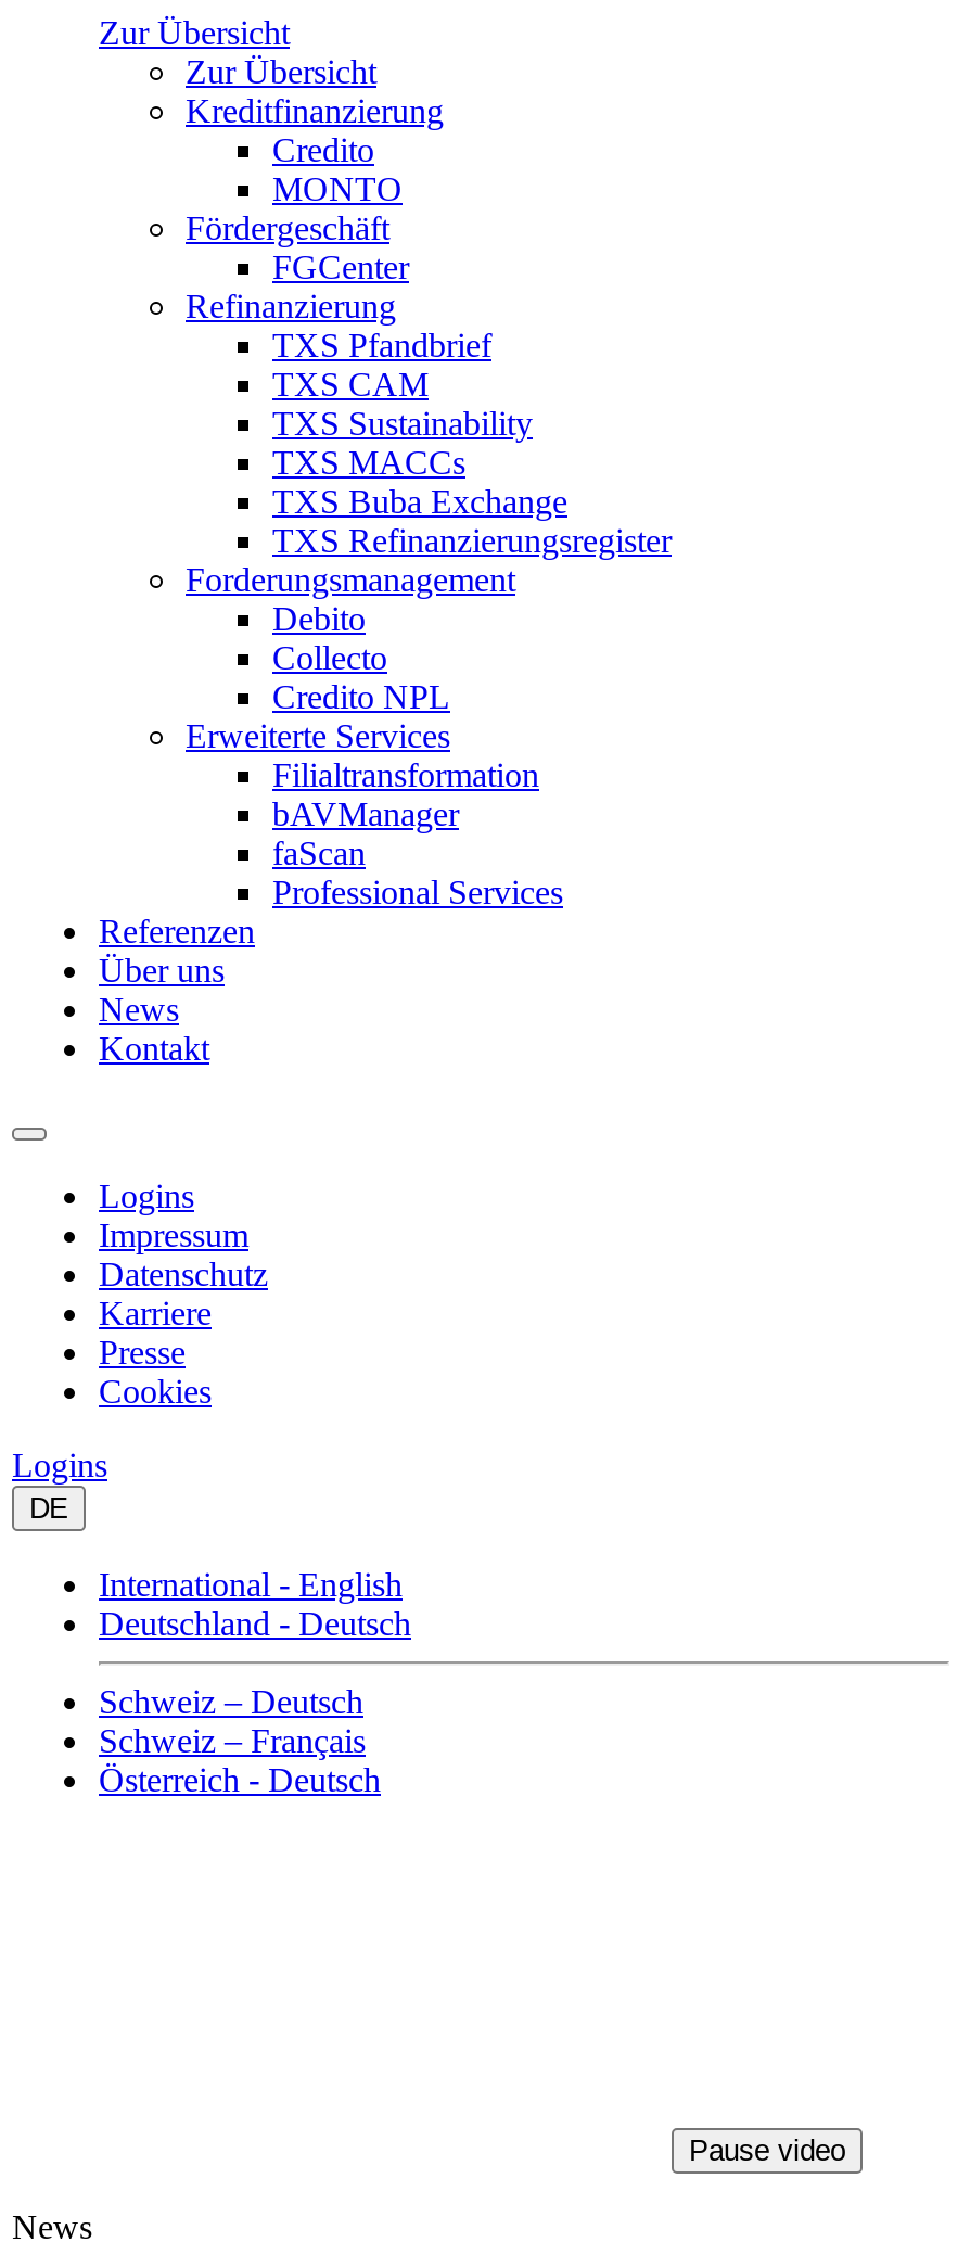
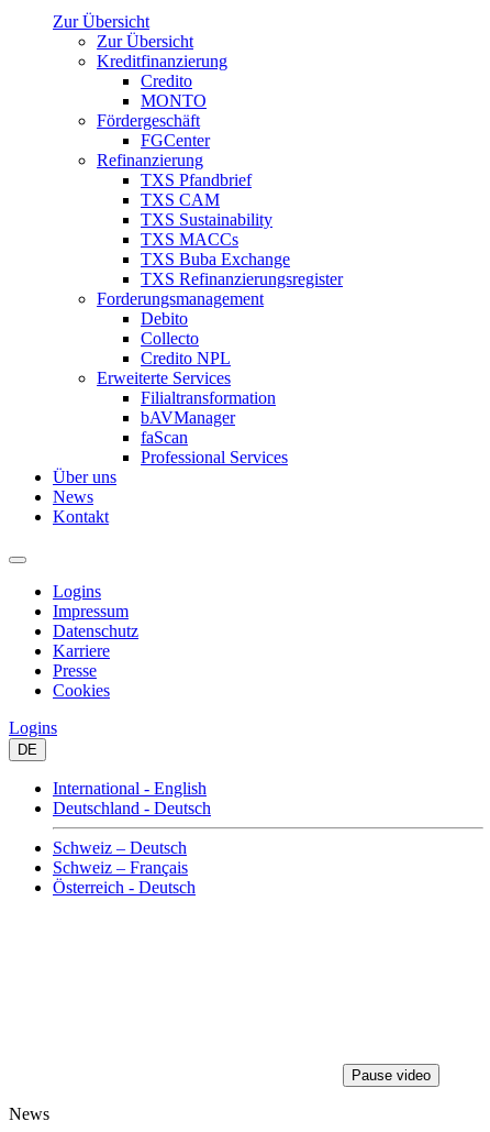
[99,912,255,948] Referenzen -> none

